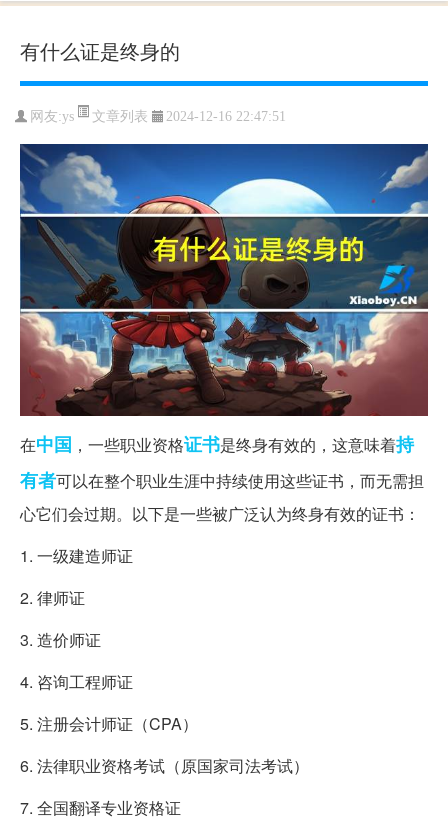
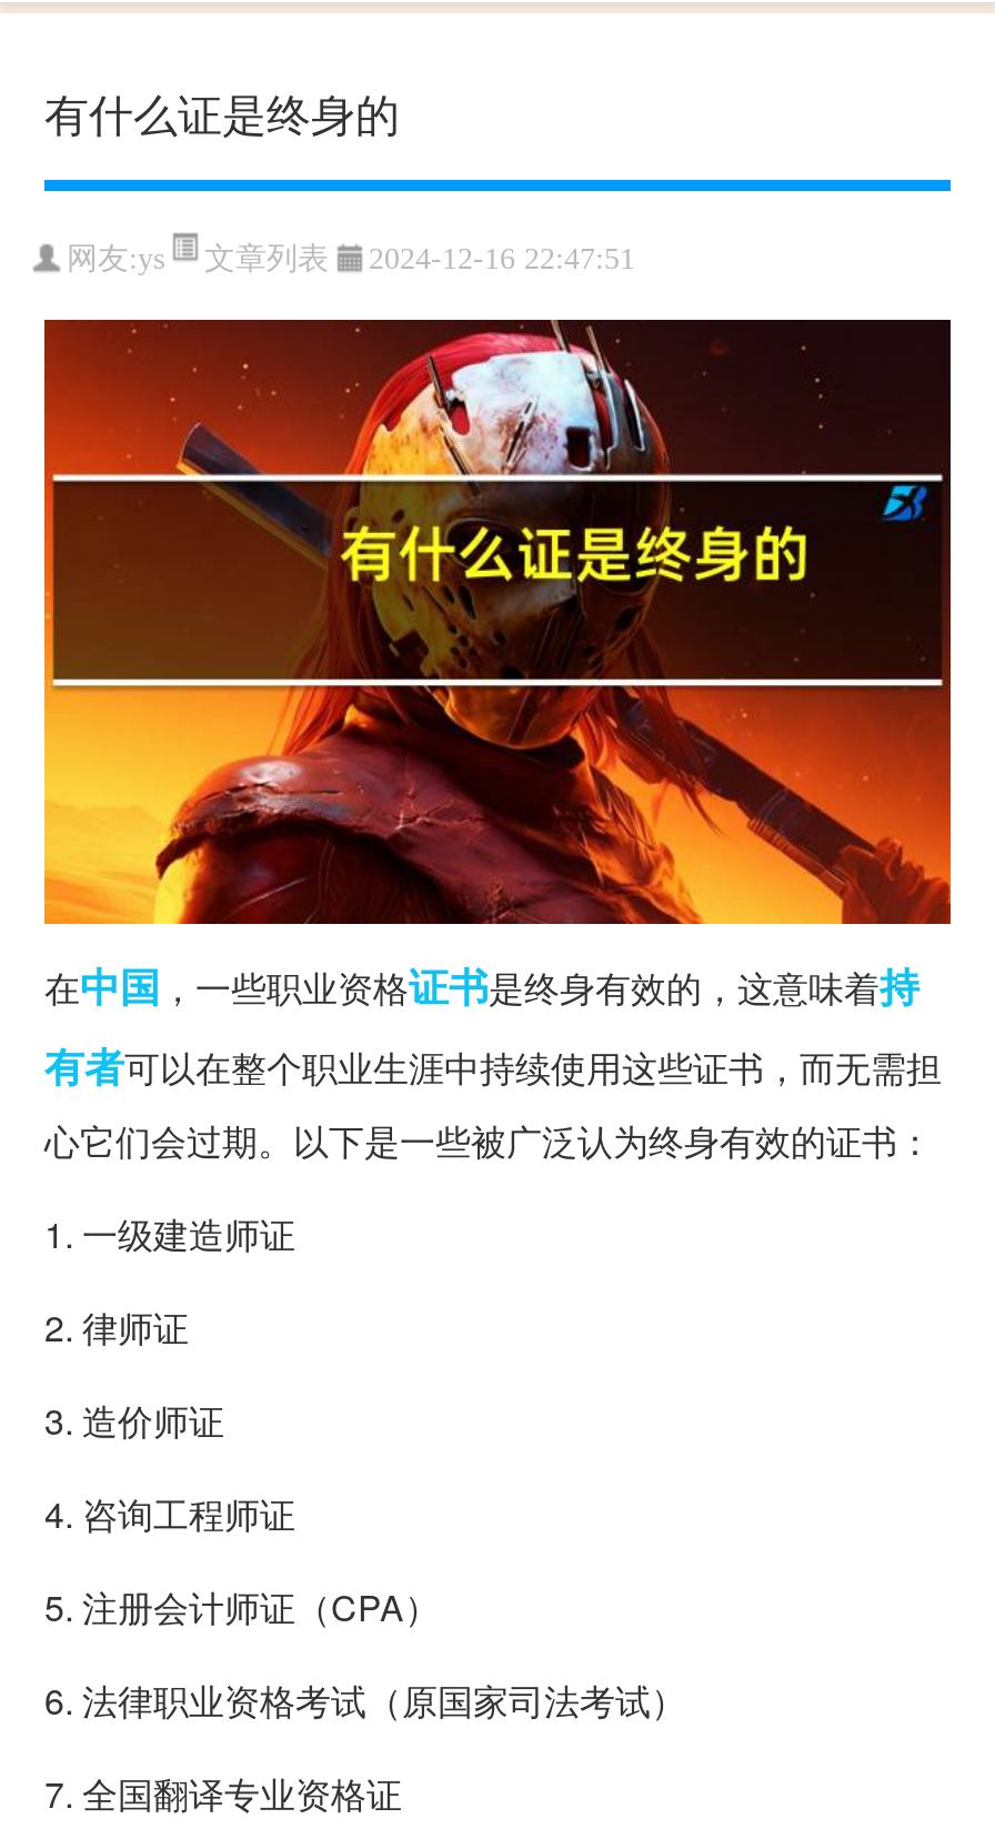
[19,143,429,417] [image] -> [42,318,953,926] [image]

